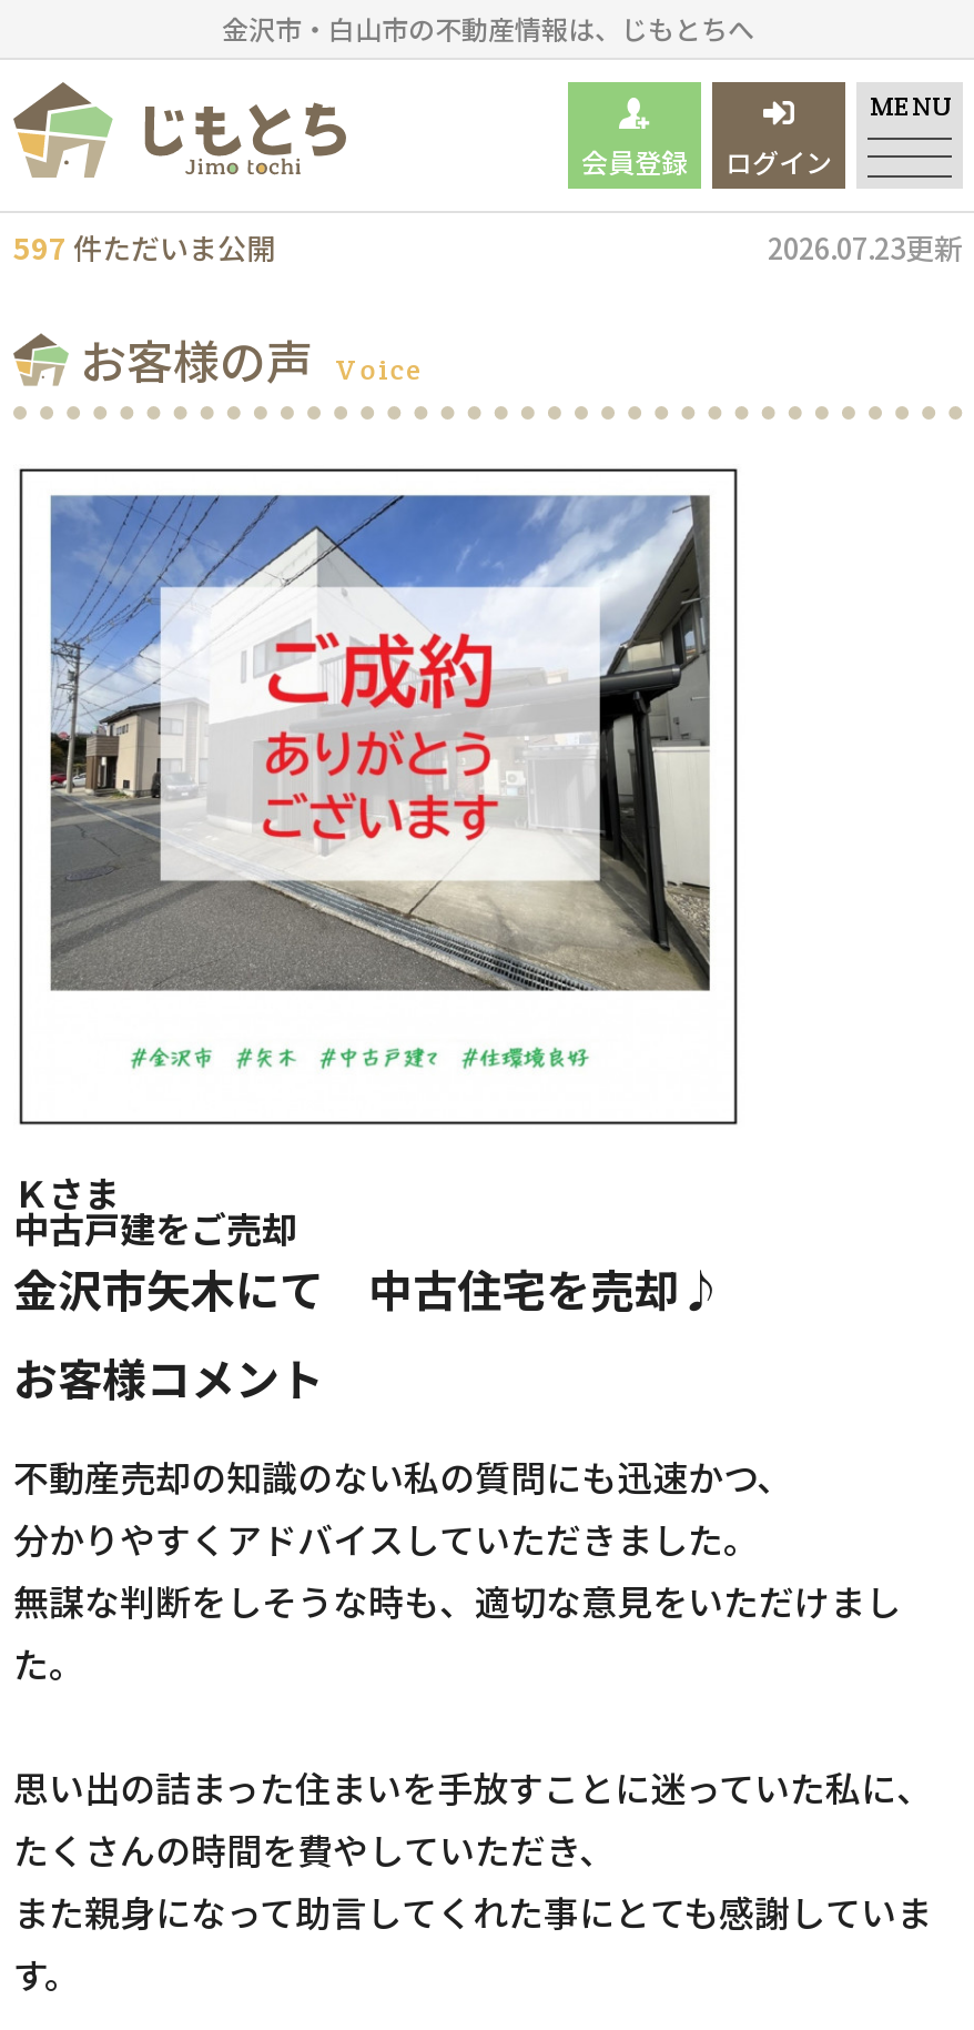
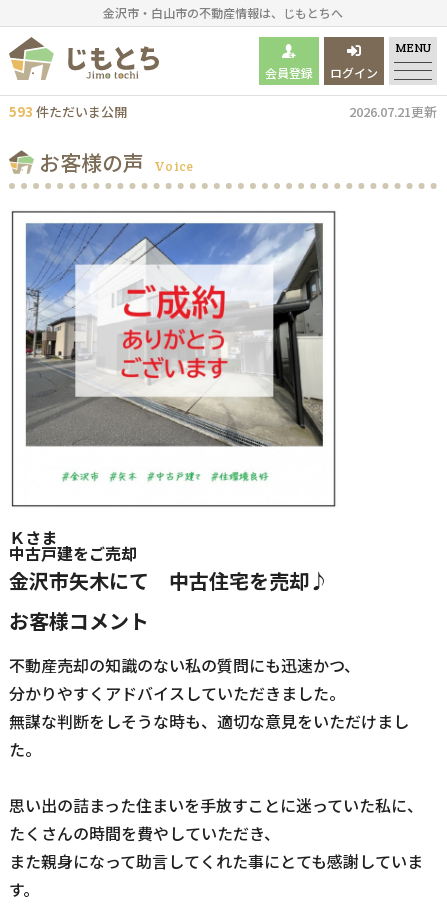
[13,226,275,269] 597 件ただいま公開 -> [9,102,127,121] 593 件ただいま公開
[768,226,963,269] 2026.07.23更新 -> [349,102,437,121] 2026.07.21更新

